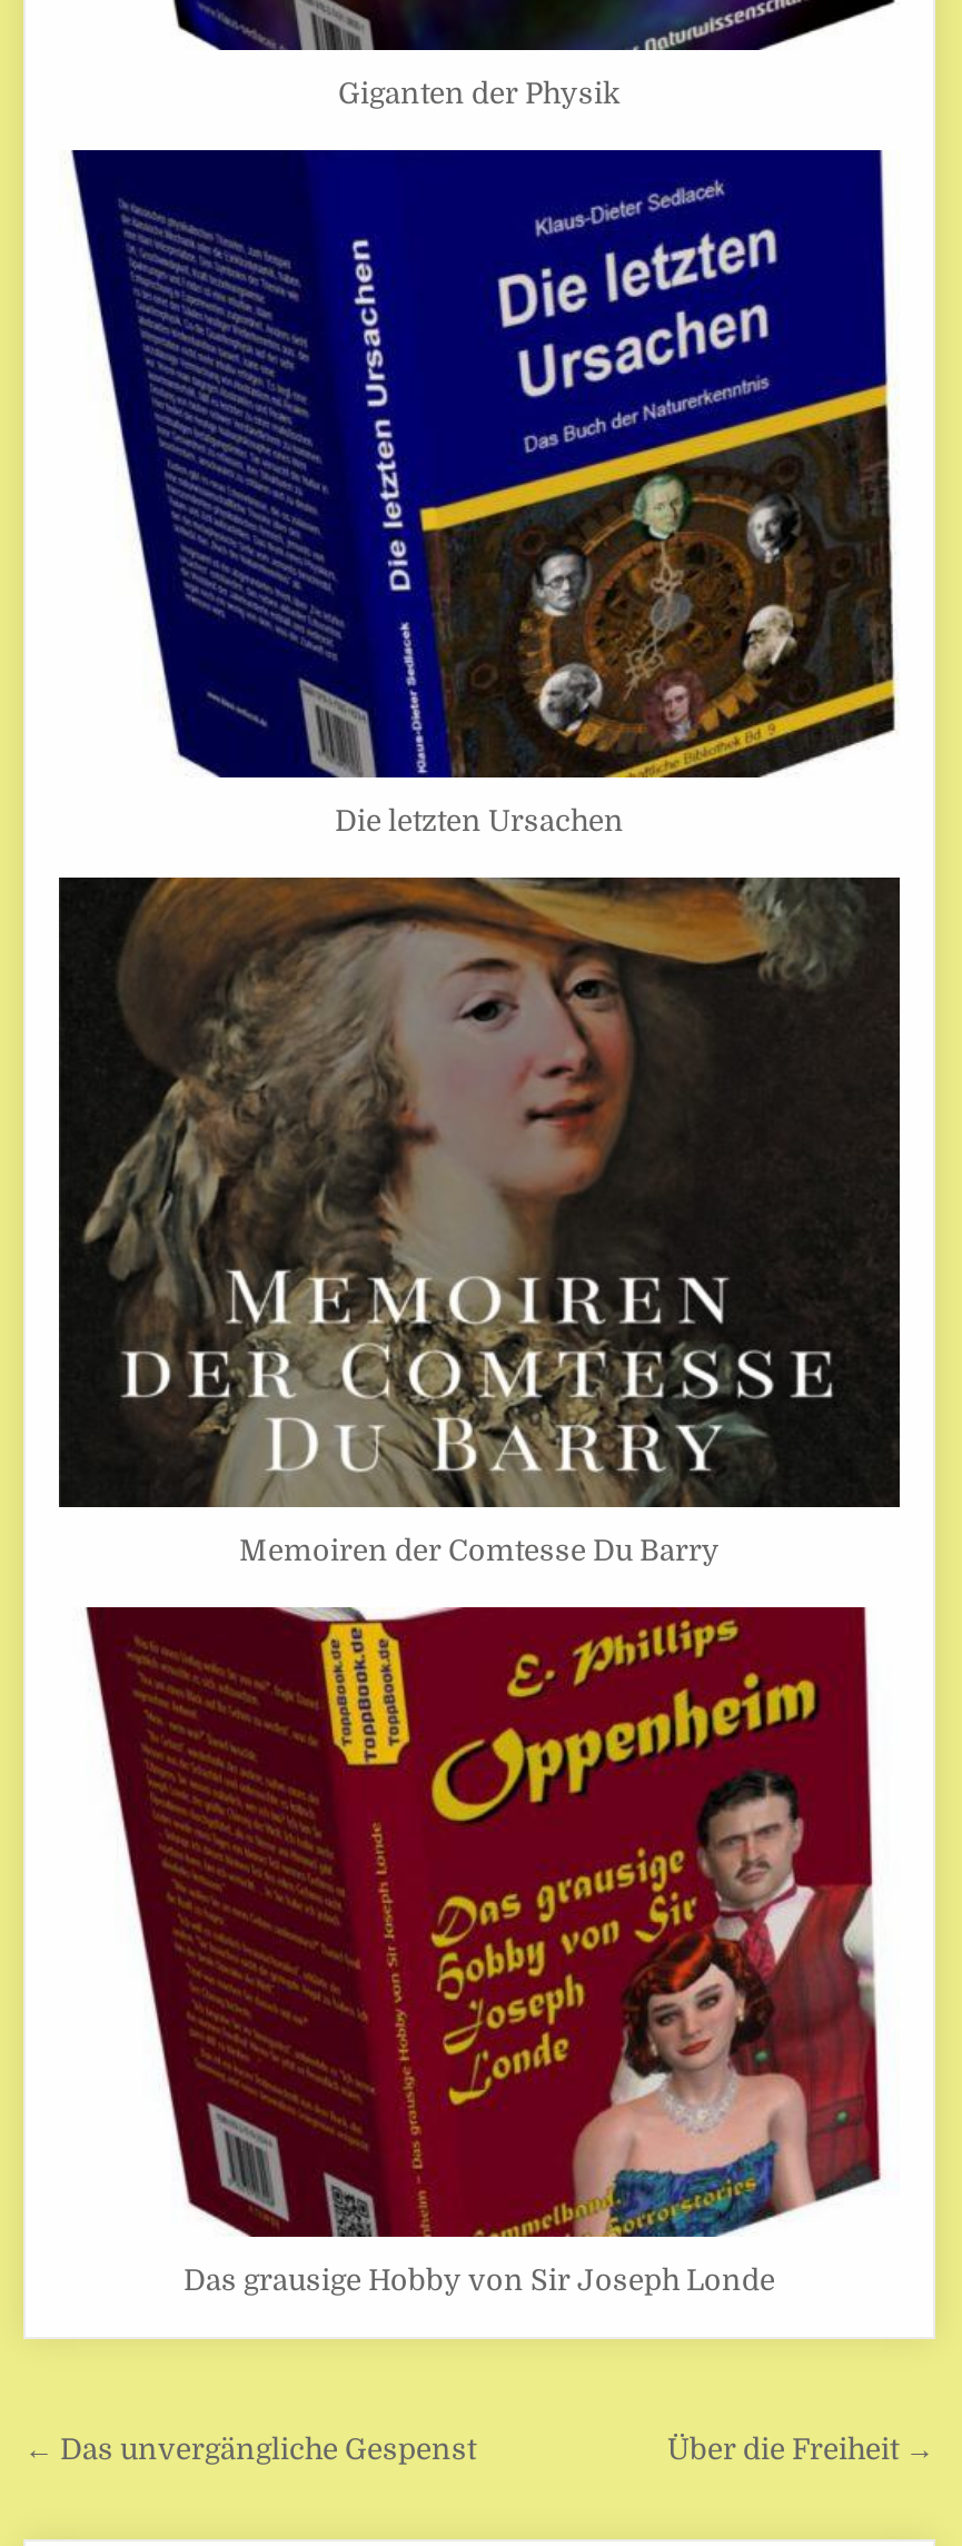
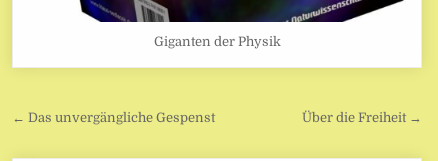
[70,147,895,838] [image] | Die letzten Ursachen -> none
[57,874,902,1567] [image] | Memoiren der Comtesse Du Barry -> none
[83,1604,882,2296] [image] | Das grausige Hobby von Sir Joseph Londe -> none

